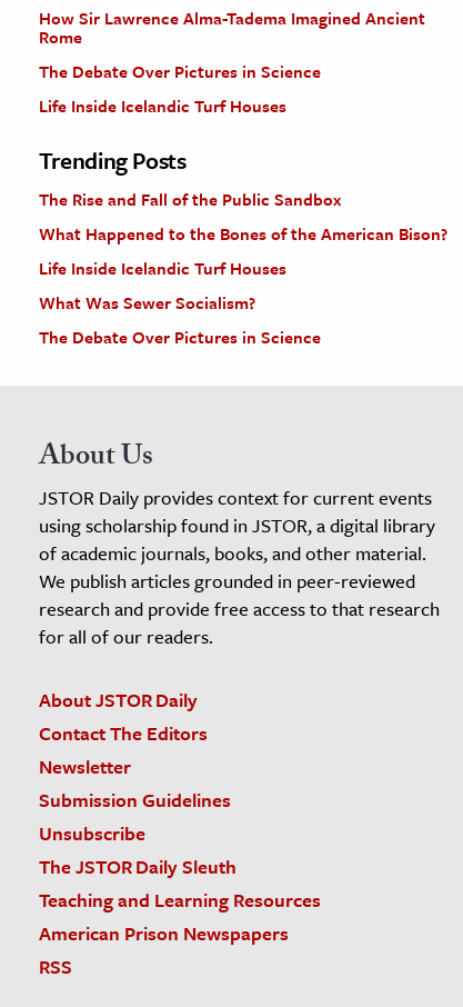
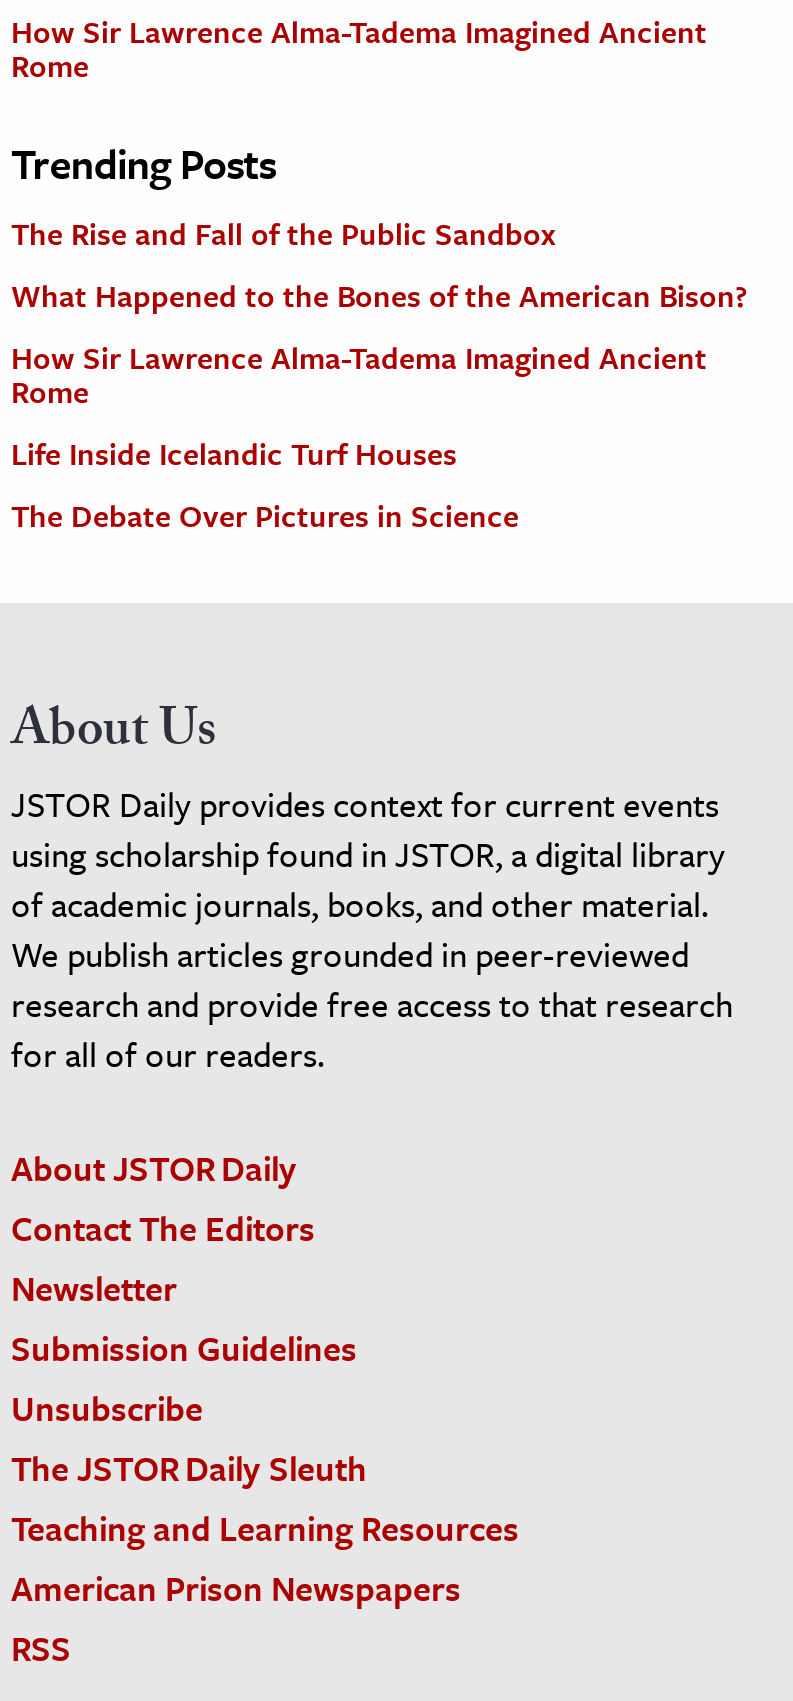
[39,59,321,118] The Debate Over Pictures in Science | Life Inside Icelandic Turf Houses -> none
moved [39,143,447,246] -> [11,134,747,318]: Trending Posts | The Rise and Fall of the Public Sandbox | What Happened to the Bones of the American Bison?
none -> [11,336,707,414] How Sir Lawrence Alma-Tadema Imagined Ancient | Rome
[39,290,255,315] What Was Sewer Socialism? -> none

